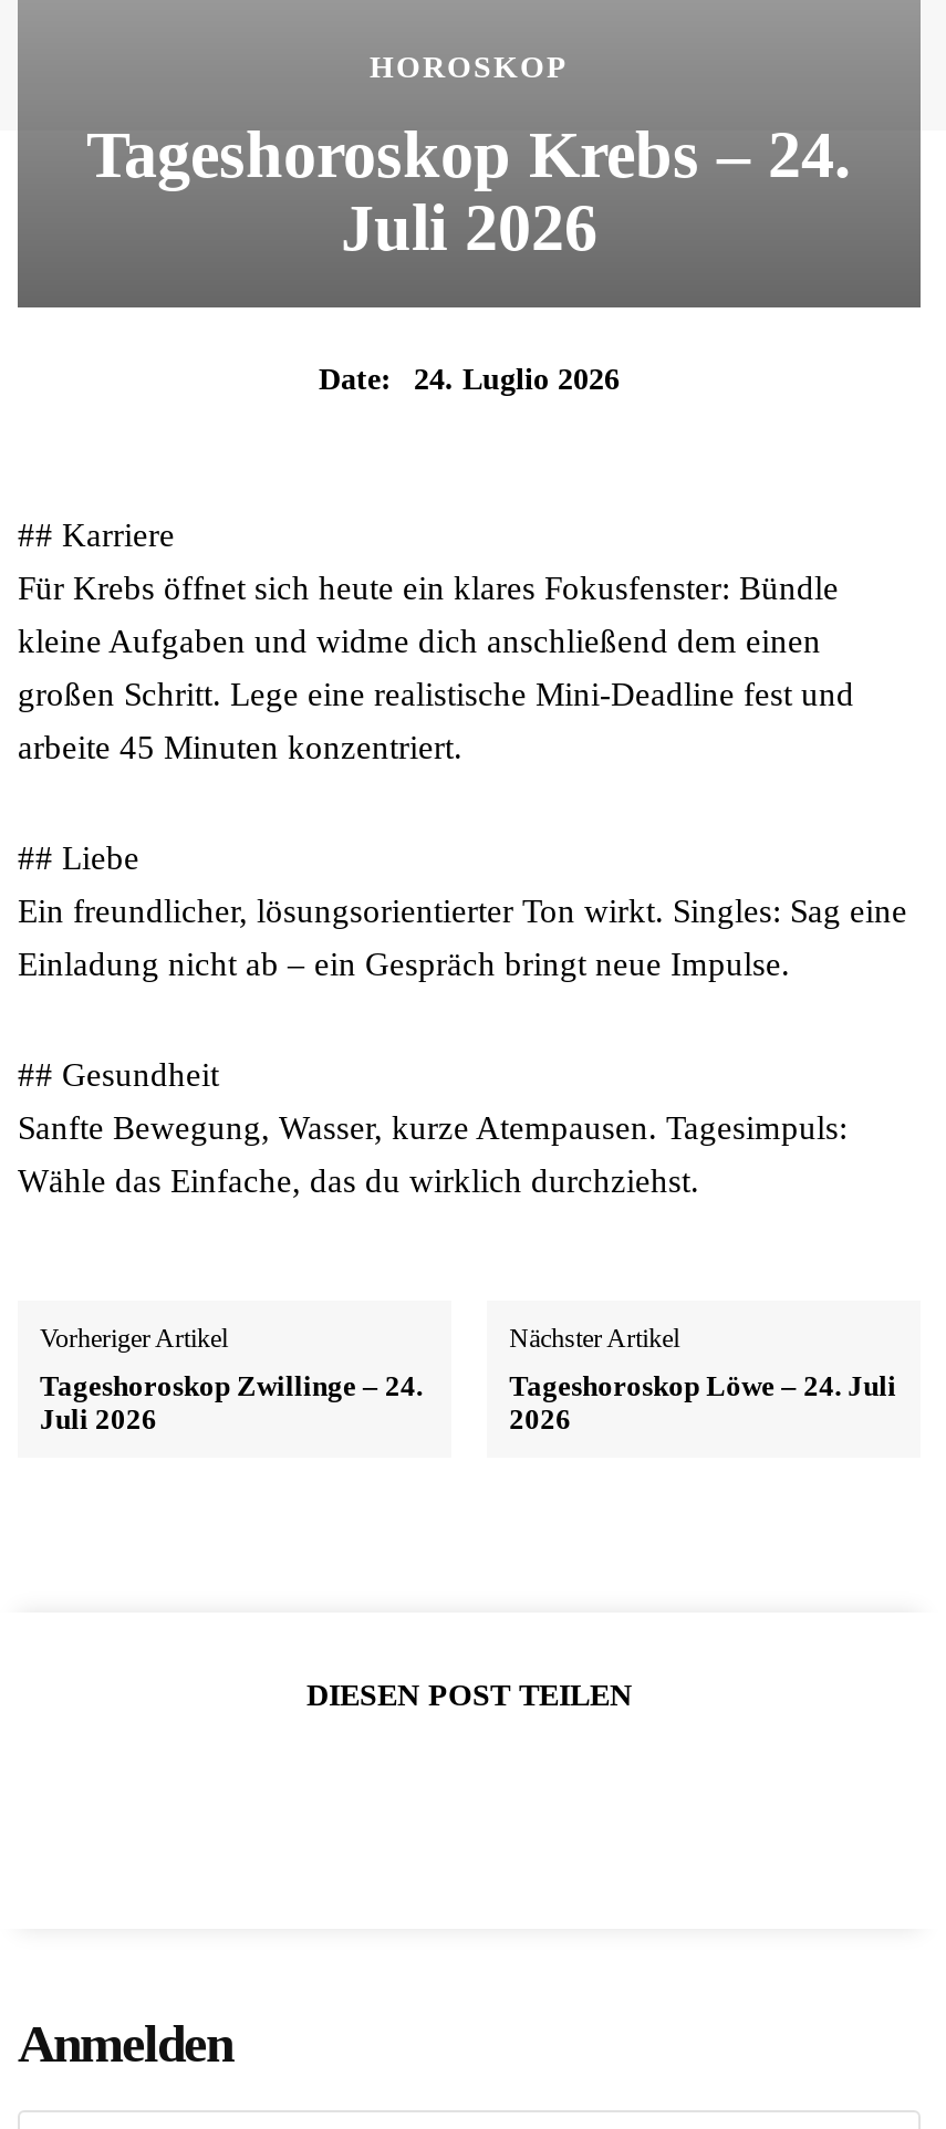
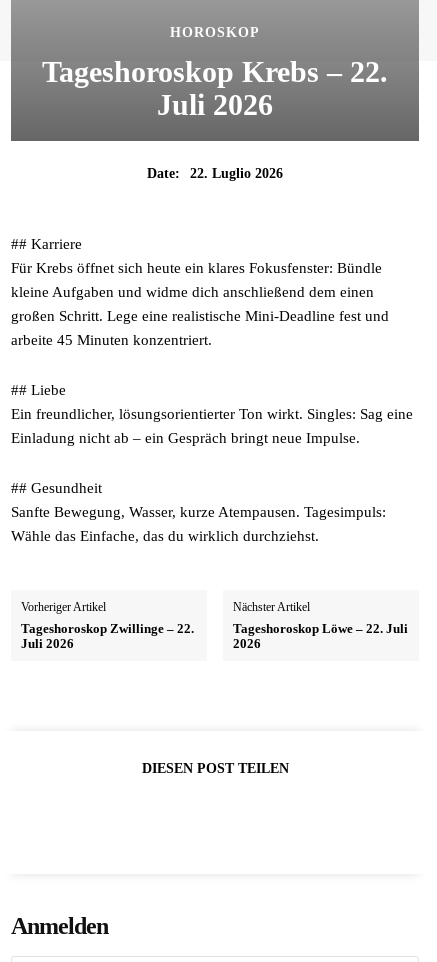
[86,117,852,190] Tageshoroskop Krebs – 24. -> [42,55,388,88] Tageshoroskop Krebs – 22.
[319,362,620,396] Date: 24. Luglio 2026 -> [147,166,283,181] Date: 22. Luglio 2026
[40,1369,423,1402] Tageshoroskop Zwillinge – 24. -> [21,621,194,636] Tageshoroskop Zwillinge – 22.
[509,1369,896,1402] Tageshoroskop Löwe – 24. Juli -> [233,621,408,636] Tageshoroskop Löwe – 22. Juli

